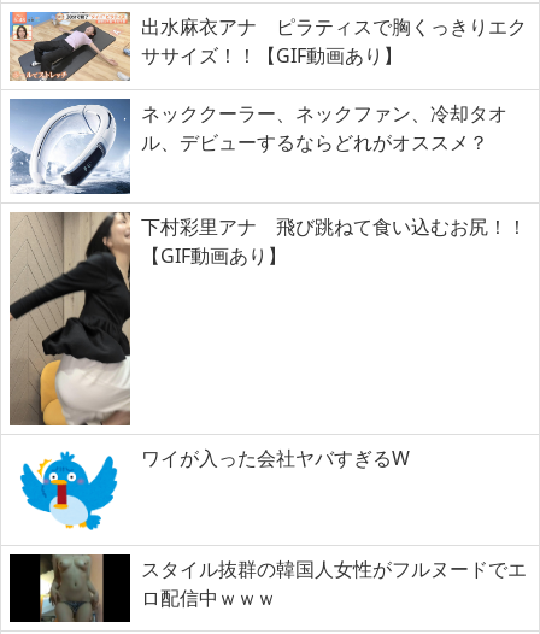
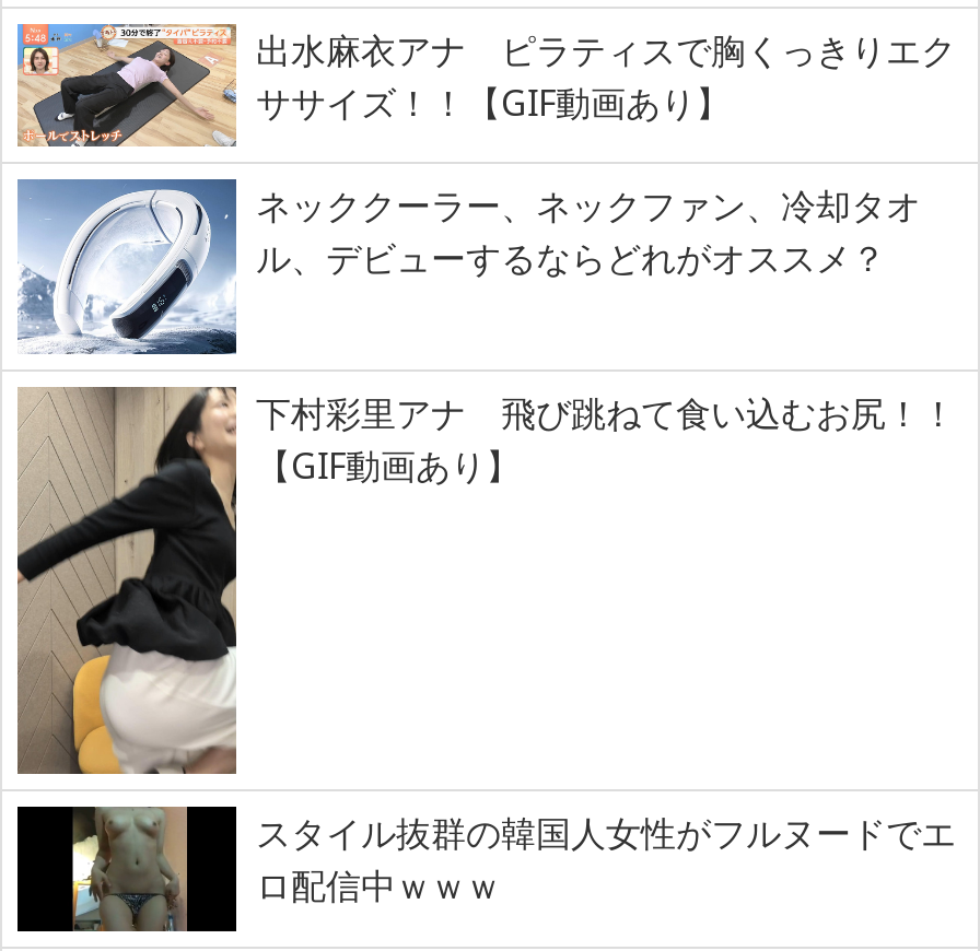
[10,444,410,530] [image] | ワイが入った会社ヤバすぎるW -> none

